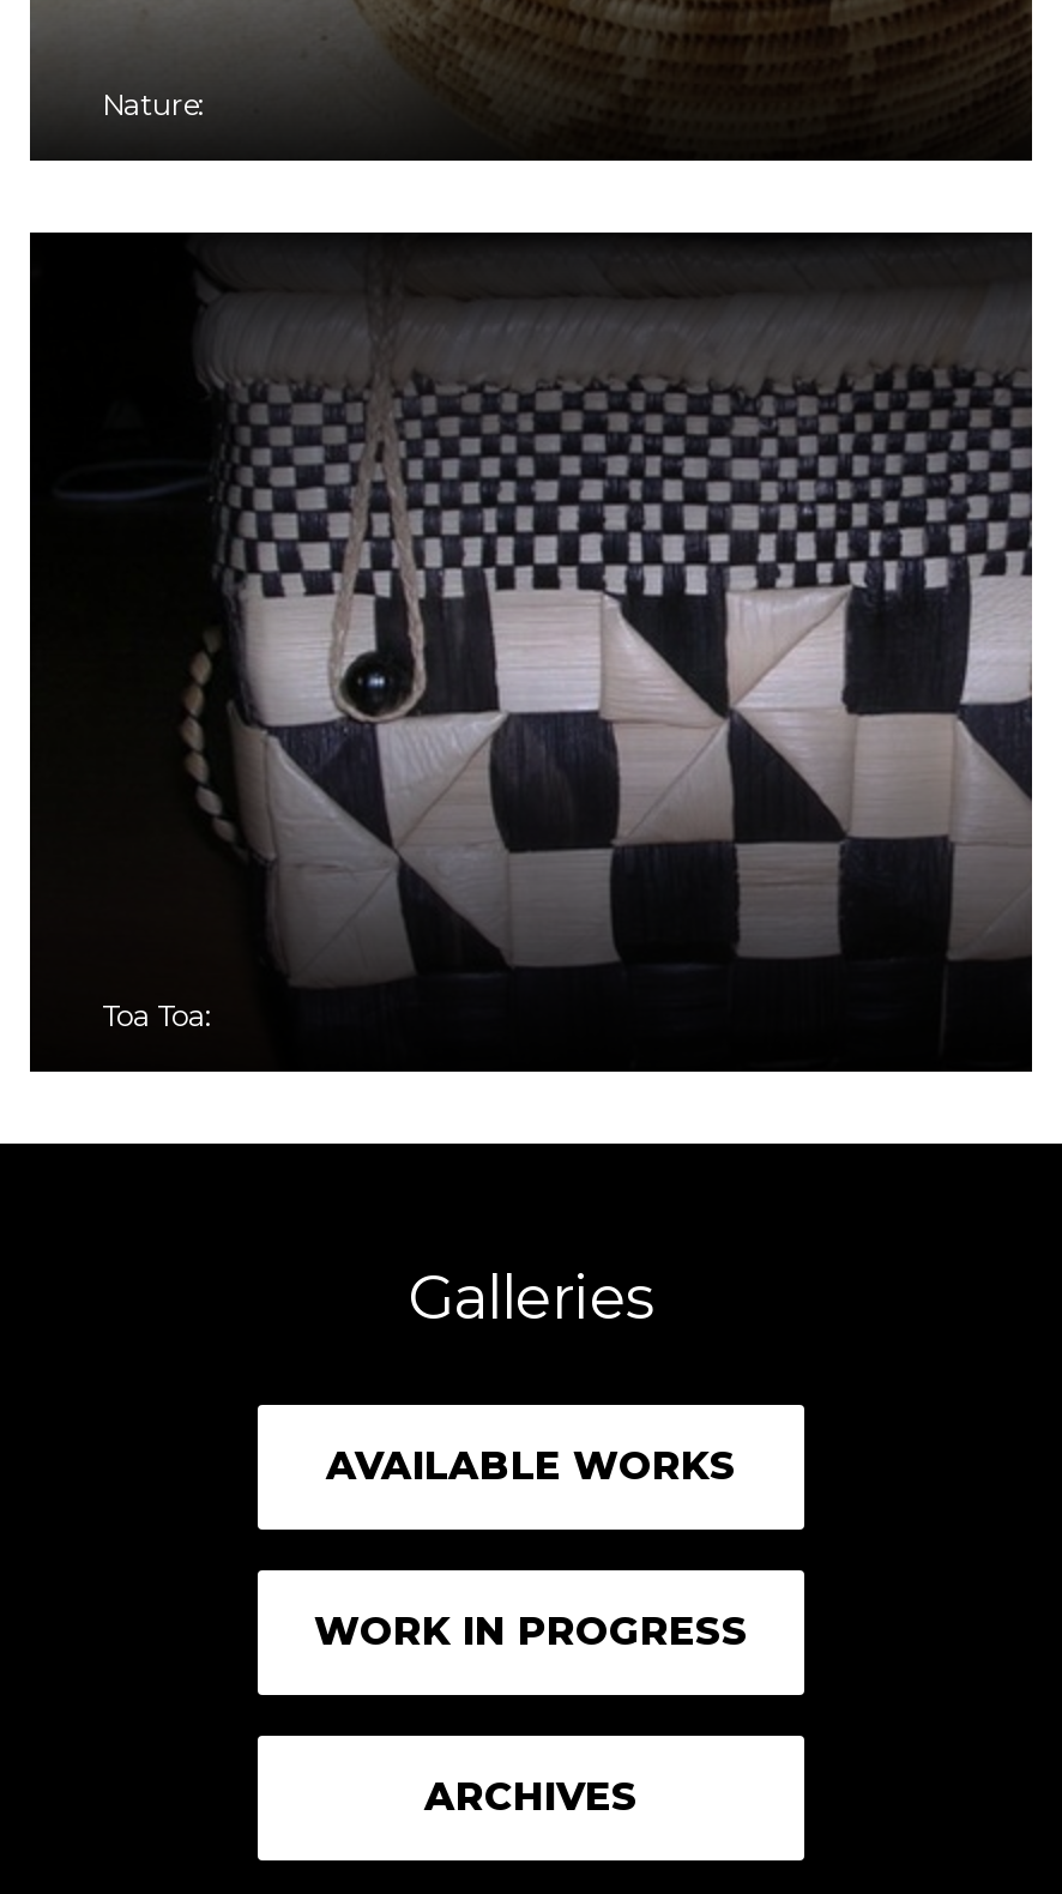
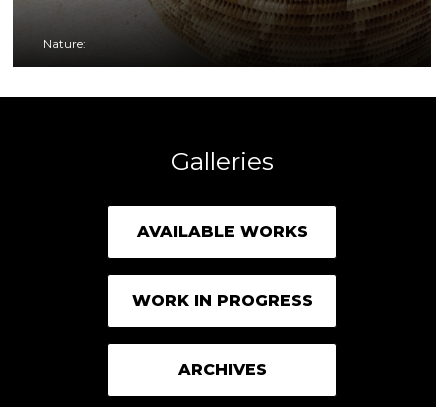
[102,257,1032,1033] [image] | Toa Toa: -> none

